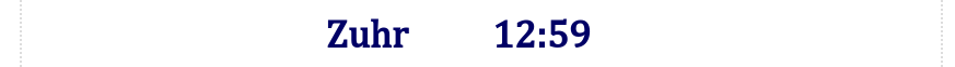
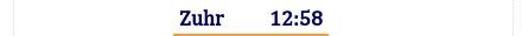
[326,11,591,56] Zuhr 12:59 -> [179,6,323,30] Zuhr 12:58

